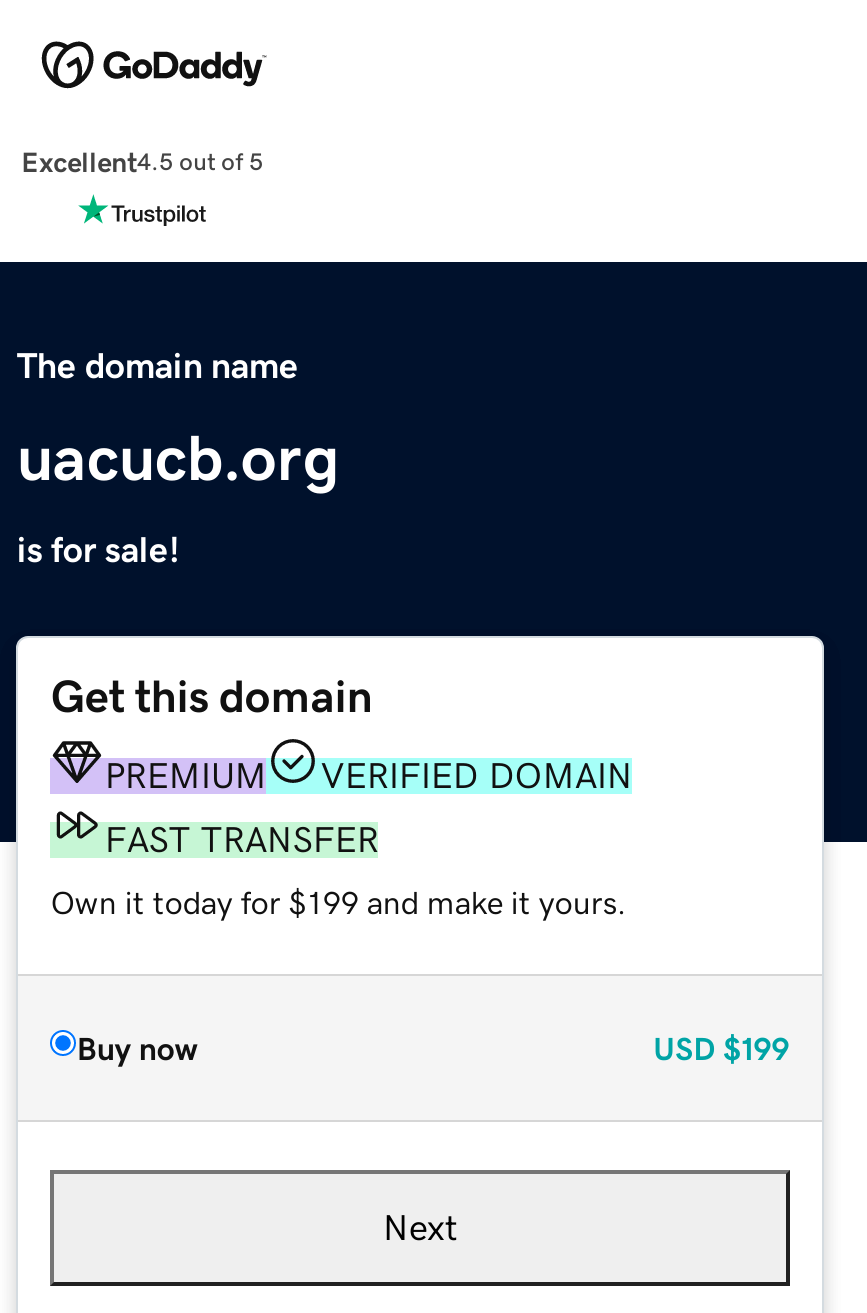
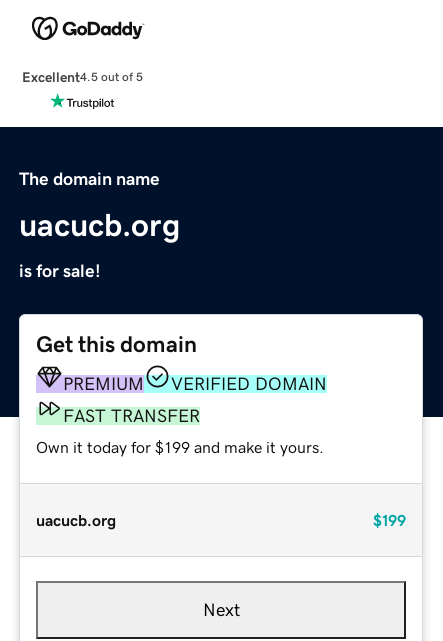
[77,1031,789,1063] Buy now | USD $199 -> [36,512,406,528] uacucb.org | $199

